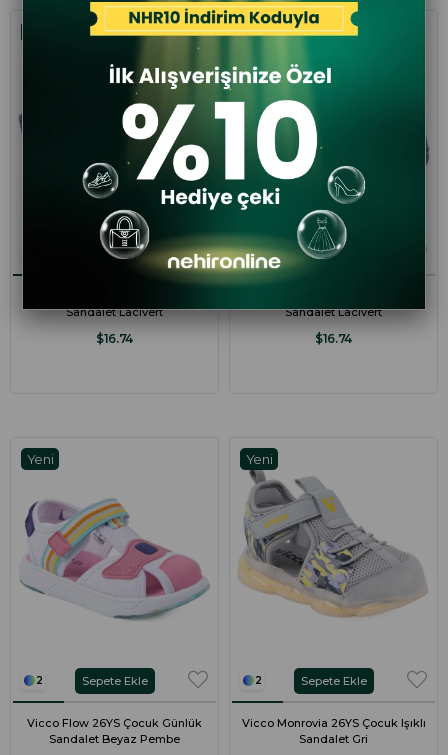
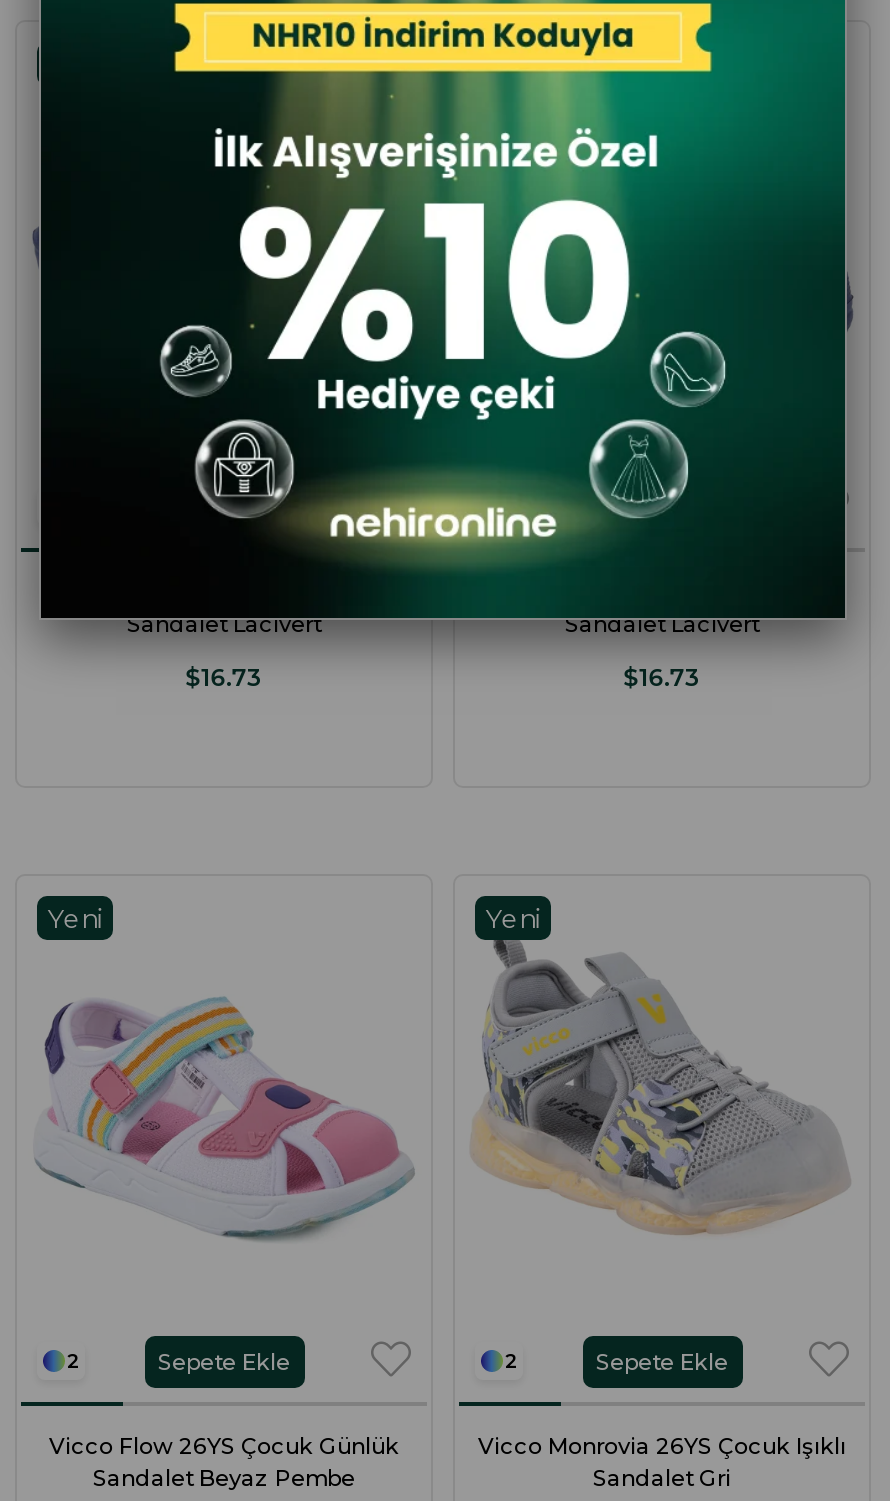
[96,331,133,346] $16.74 -> [186,662,262,692] $16.73
[315,331,352,346] $16.74 -> [624,662,700,692] $16.73

